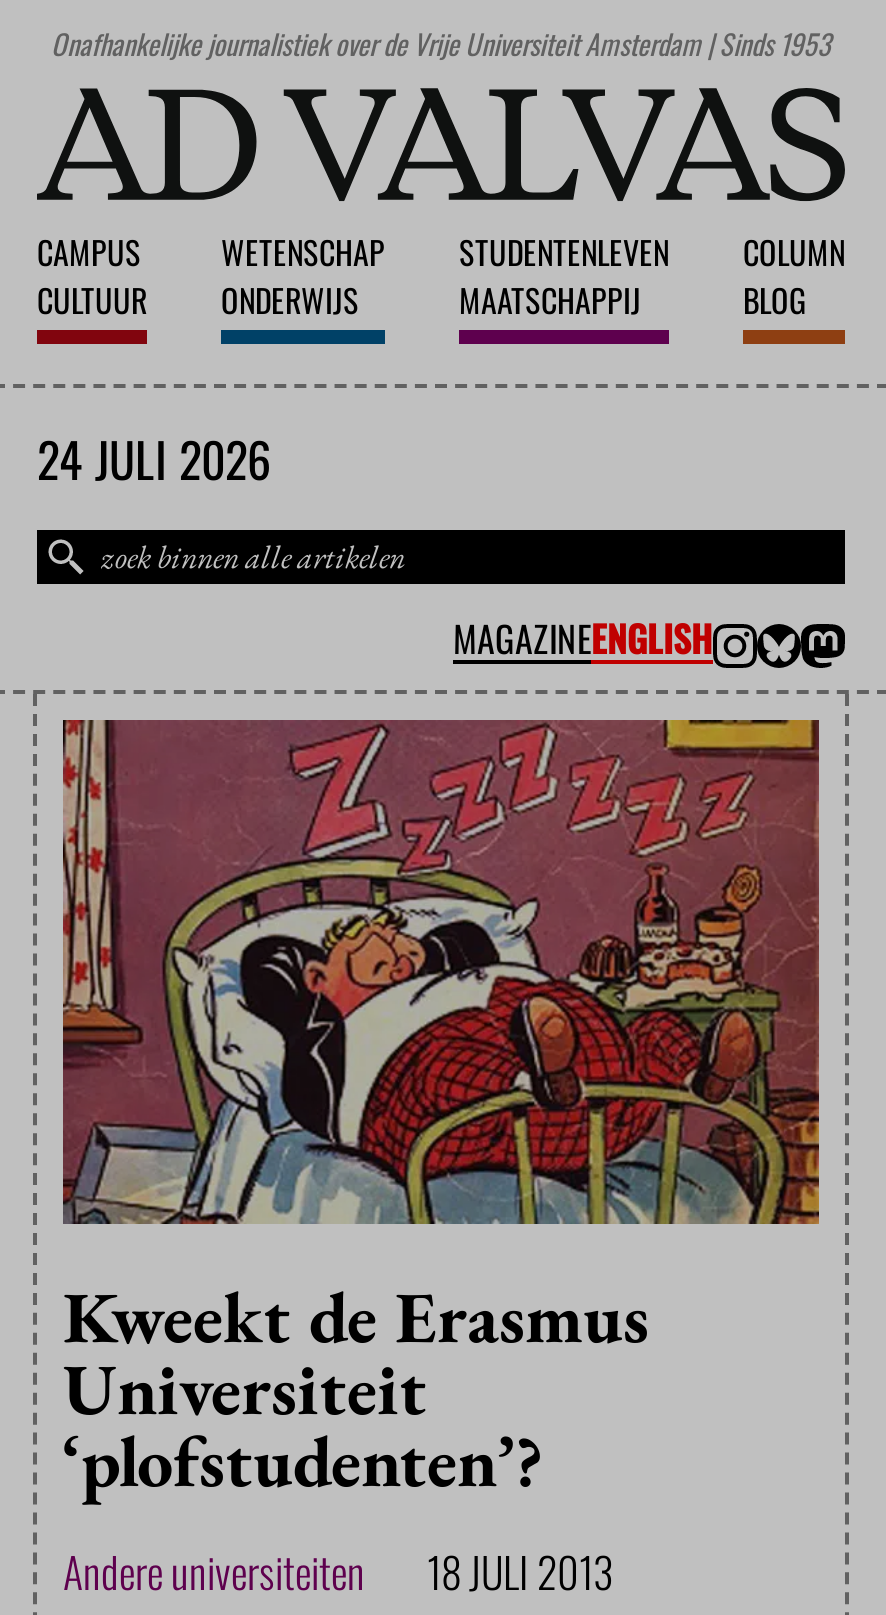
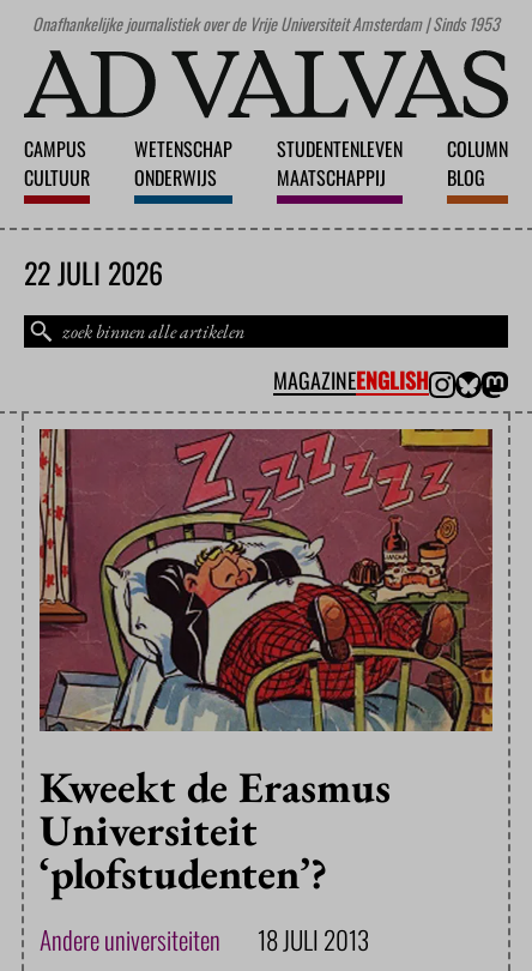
[37,423,271,495] 24 JULI 2026 -> [24,251,163,294] 22 JULI 2026

